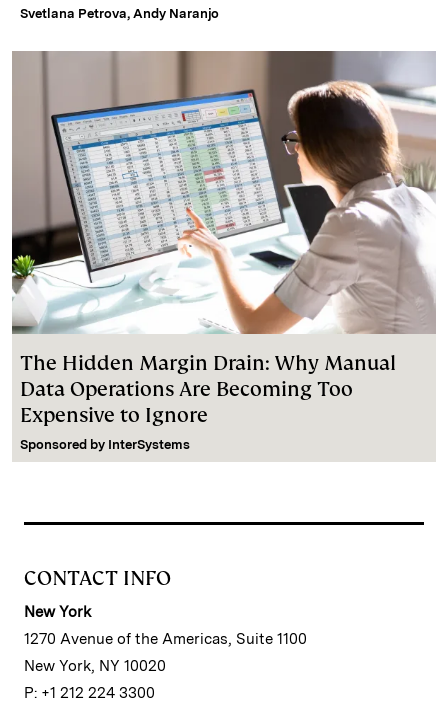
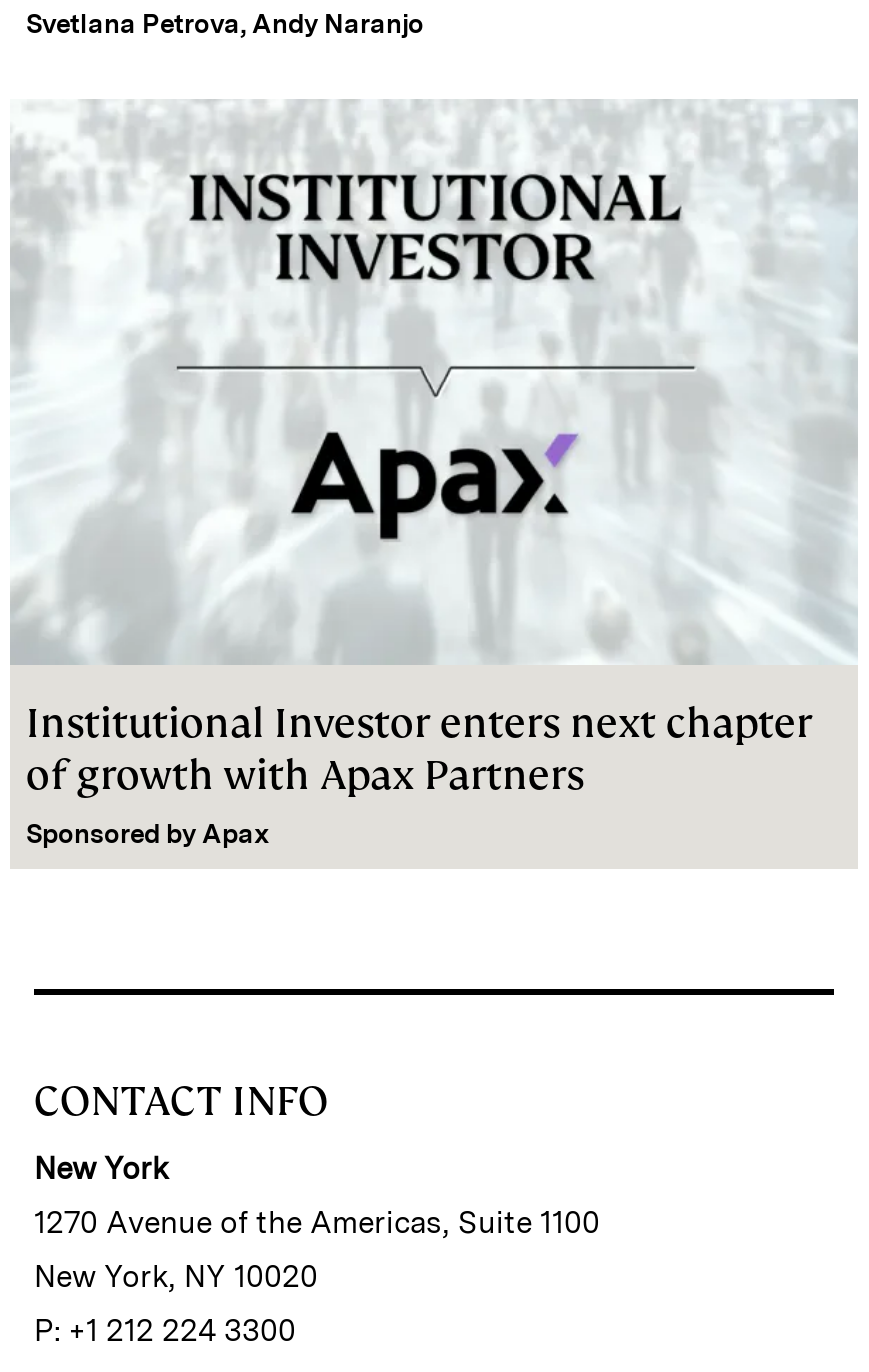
[11,50,436,452] [image] | The Hidden Margin Drain: Why Manual | Data Operations Are Becoming Too | Expensive to Ignore | Sponsored by InterSystems -> [10,99,858,849] [image] | Institutional Investor enters next chapter | of growth with Apax Partners | Sponsored by Apax

